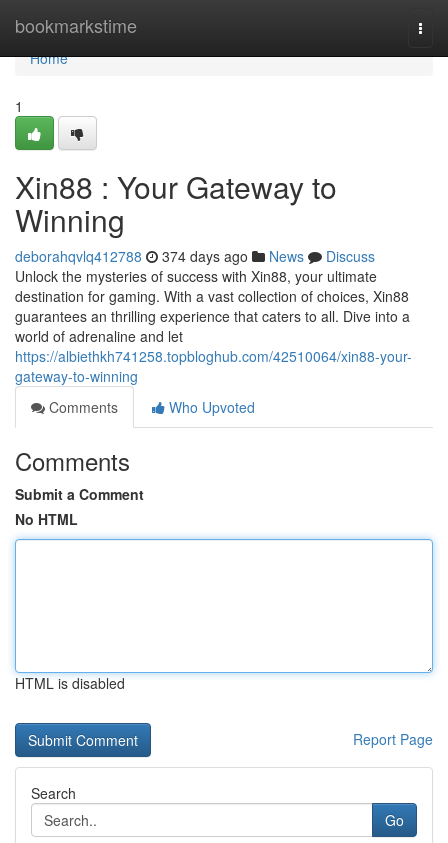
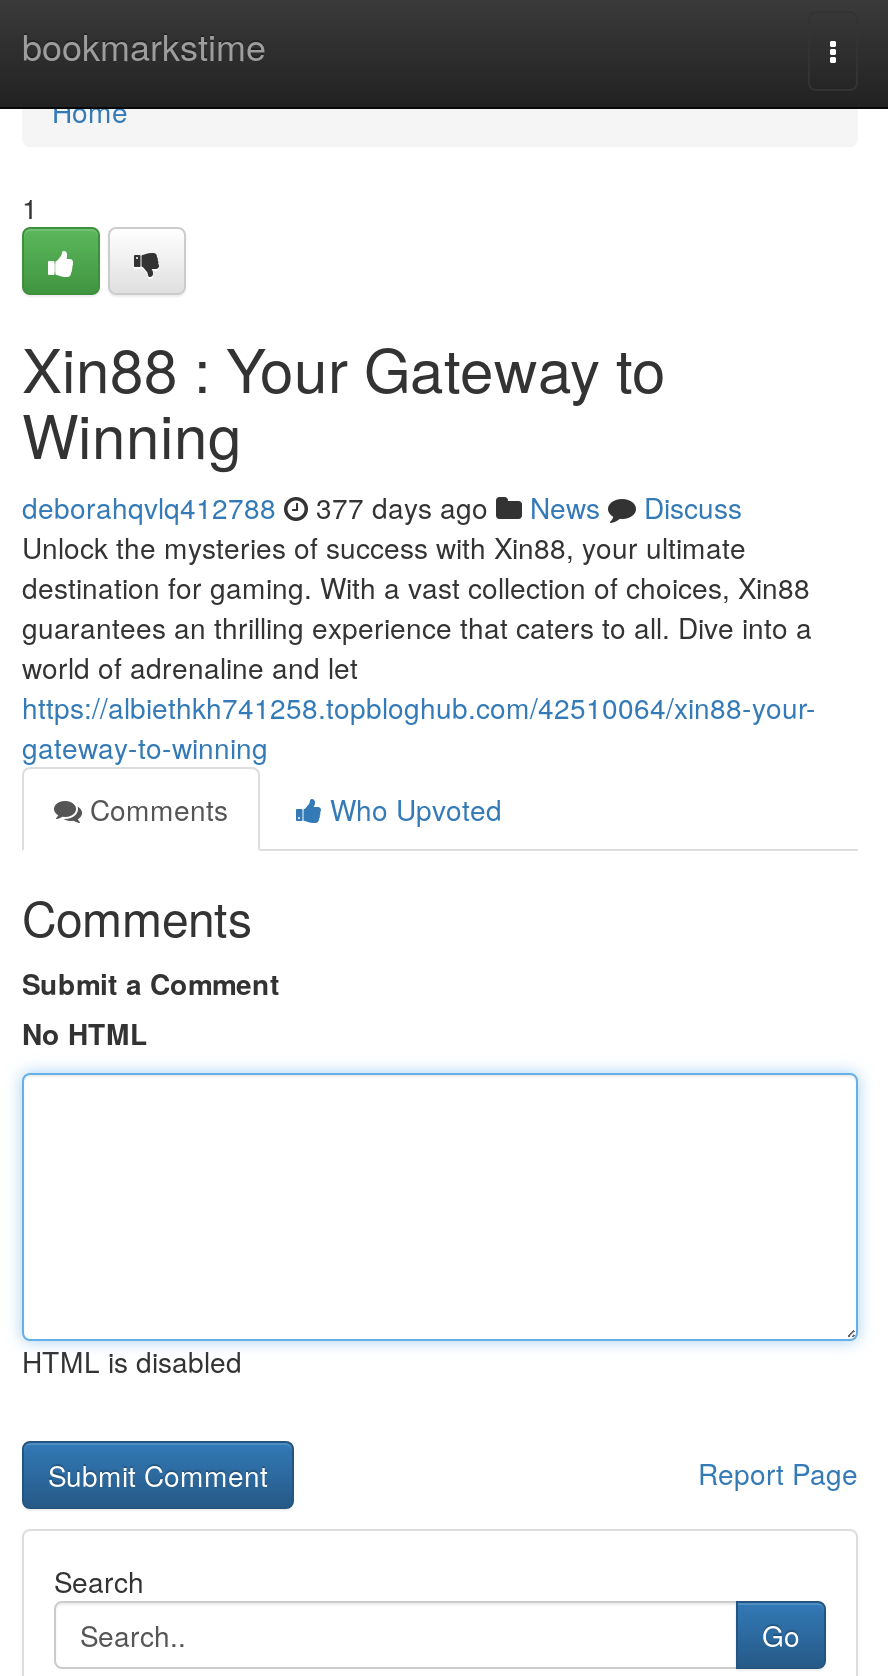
[15,246,375,266] deborahqvlq412788 374 days ago News Discuss -> [22,487,742,527] deborahqvlq412788 377 days ago News Discuss

